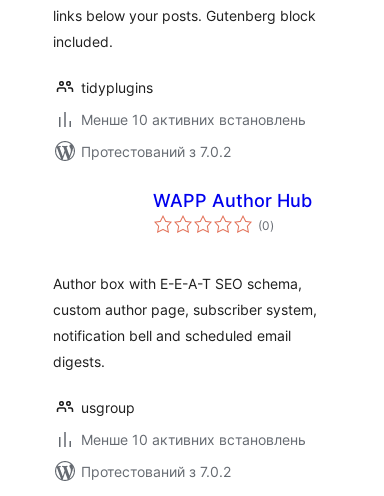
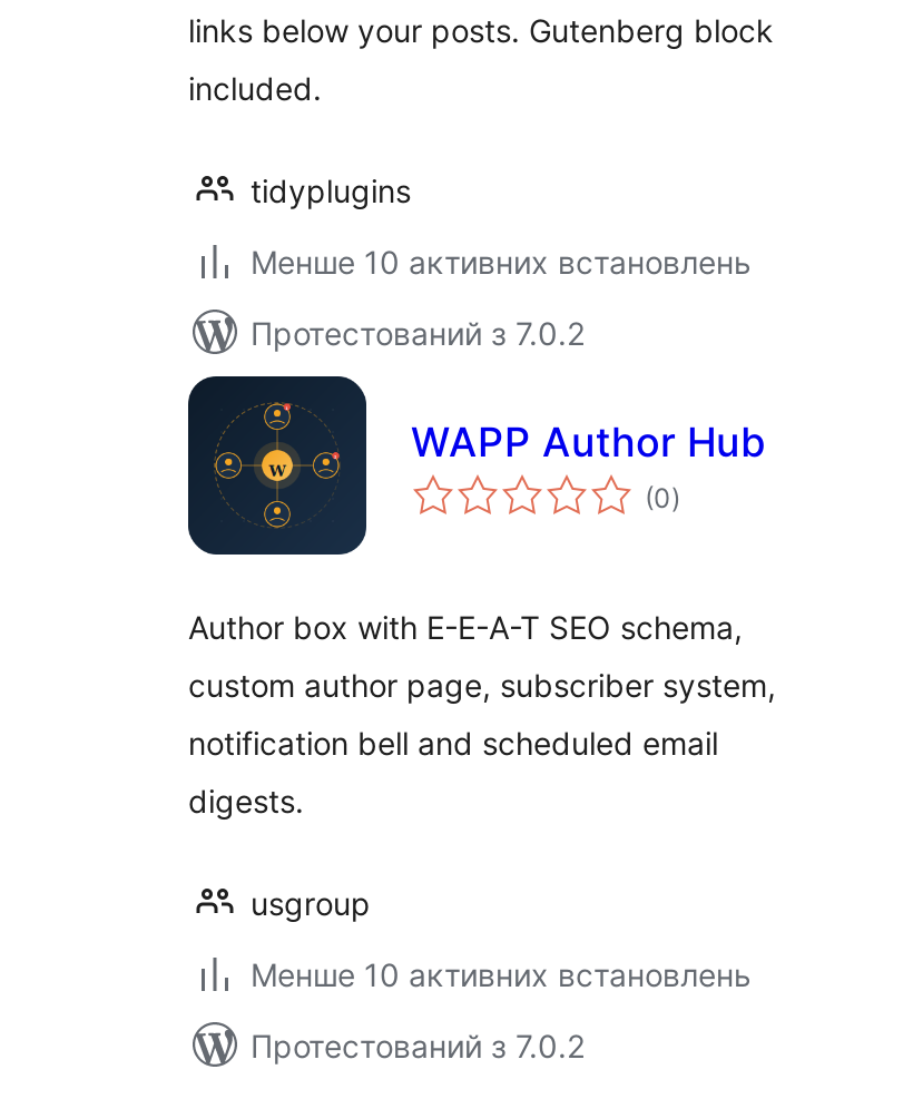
none -> [186,374,369,557] [image]

